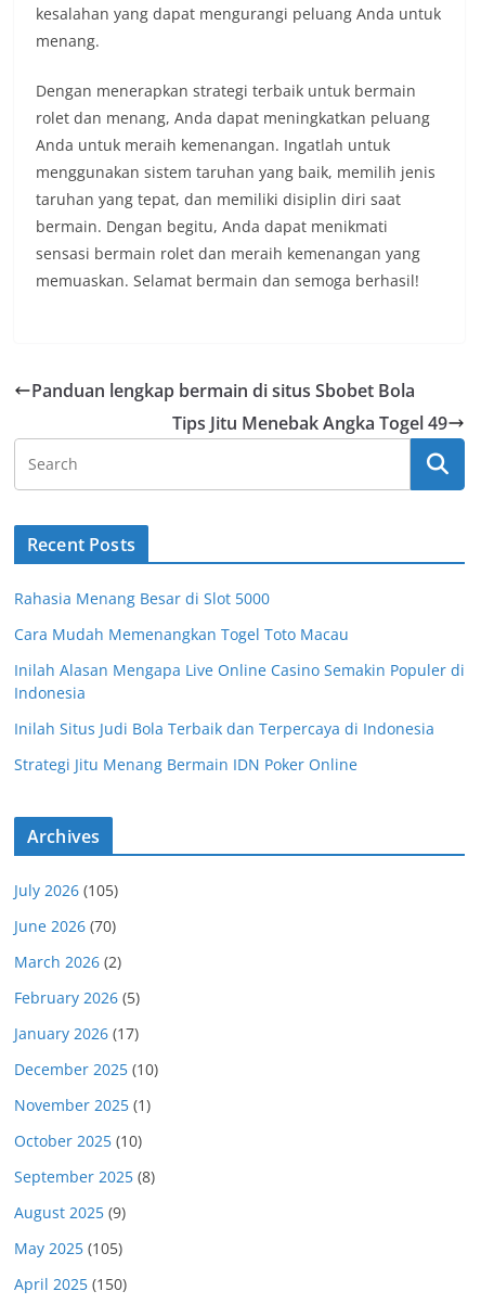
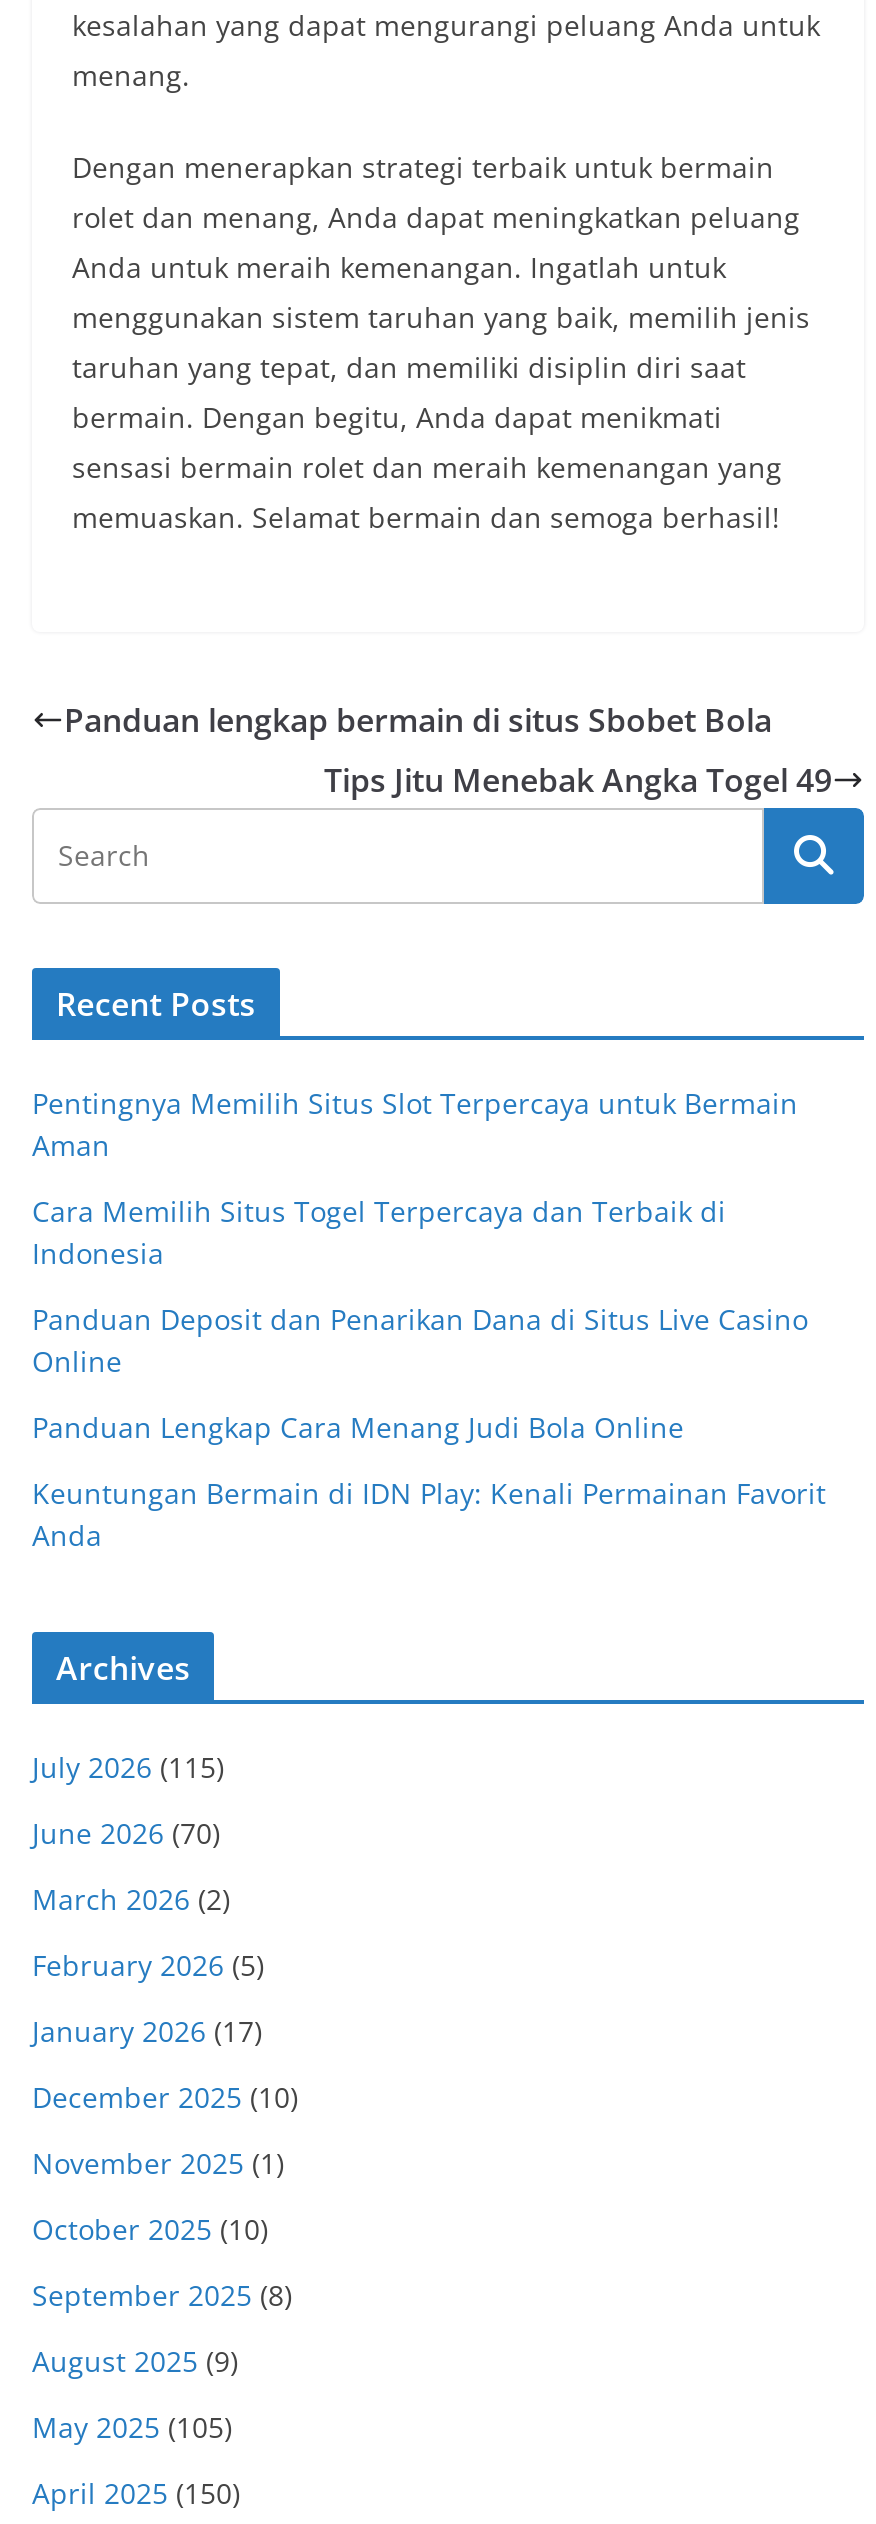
[14,588,465,680] Rahasia Menang Besar di Slot 5000 | Cara Mudah Memenangkan Togel Toto Macau | Inilah Alasan Mengapa Live Online Casino Semakin Populer di -> [32,1084,798,1230] Pentingnya Memilih Situs Slot Terpercaya untuk Bermain | Aman | Cara Memilih Situs Togel Terpercaya dan Terbaik di
[14,718,434,775] Inilah Situs Judi Bola Terbaik dan Terpercaya di Indonesia | Strategi Jitu Menang Bermain IDN Poker Online -> [32,1300,826,1554] Panduan Deposit dan Penarikan Dana di Situs Live Casino | Online | Panduan Lengkap Cara Menang Judi Bola Online | Keuntungan Bermain di IDN Play: Kenali Permainan Favorit | Anda
[14,880,118,900] July 2026 (105) -> [32,1748,224,1786] July 2026 (115)

